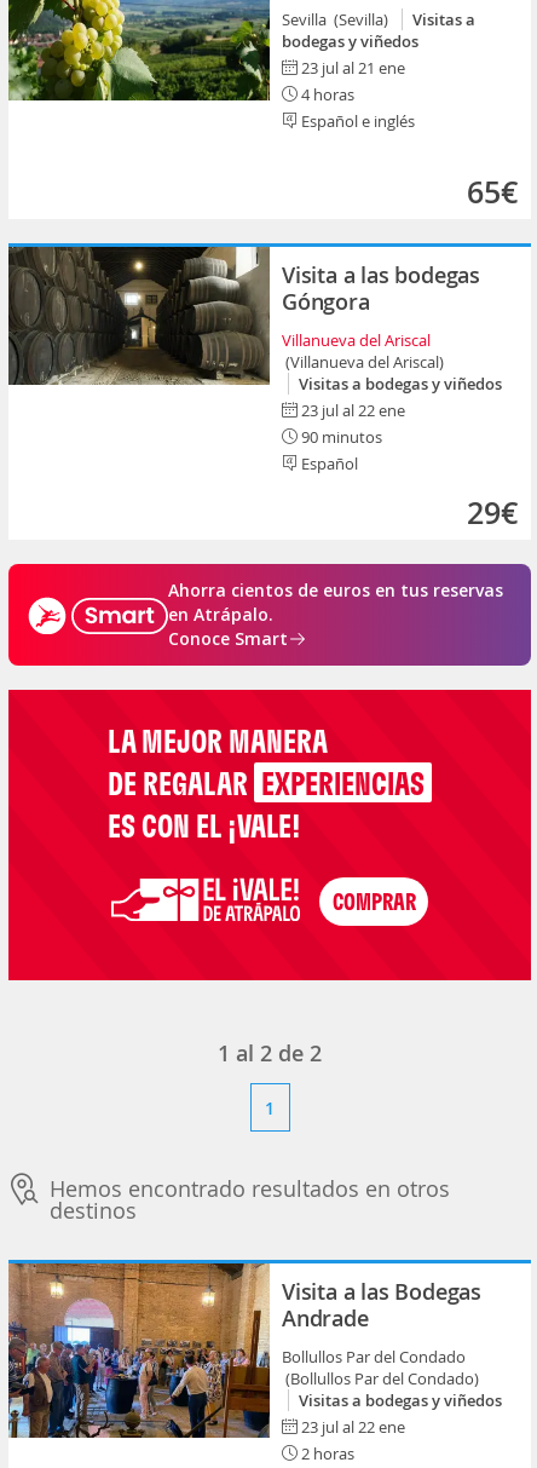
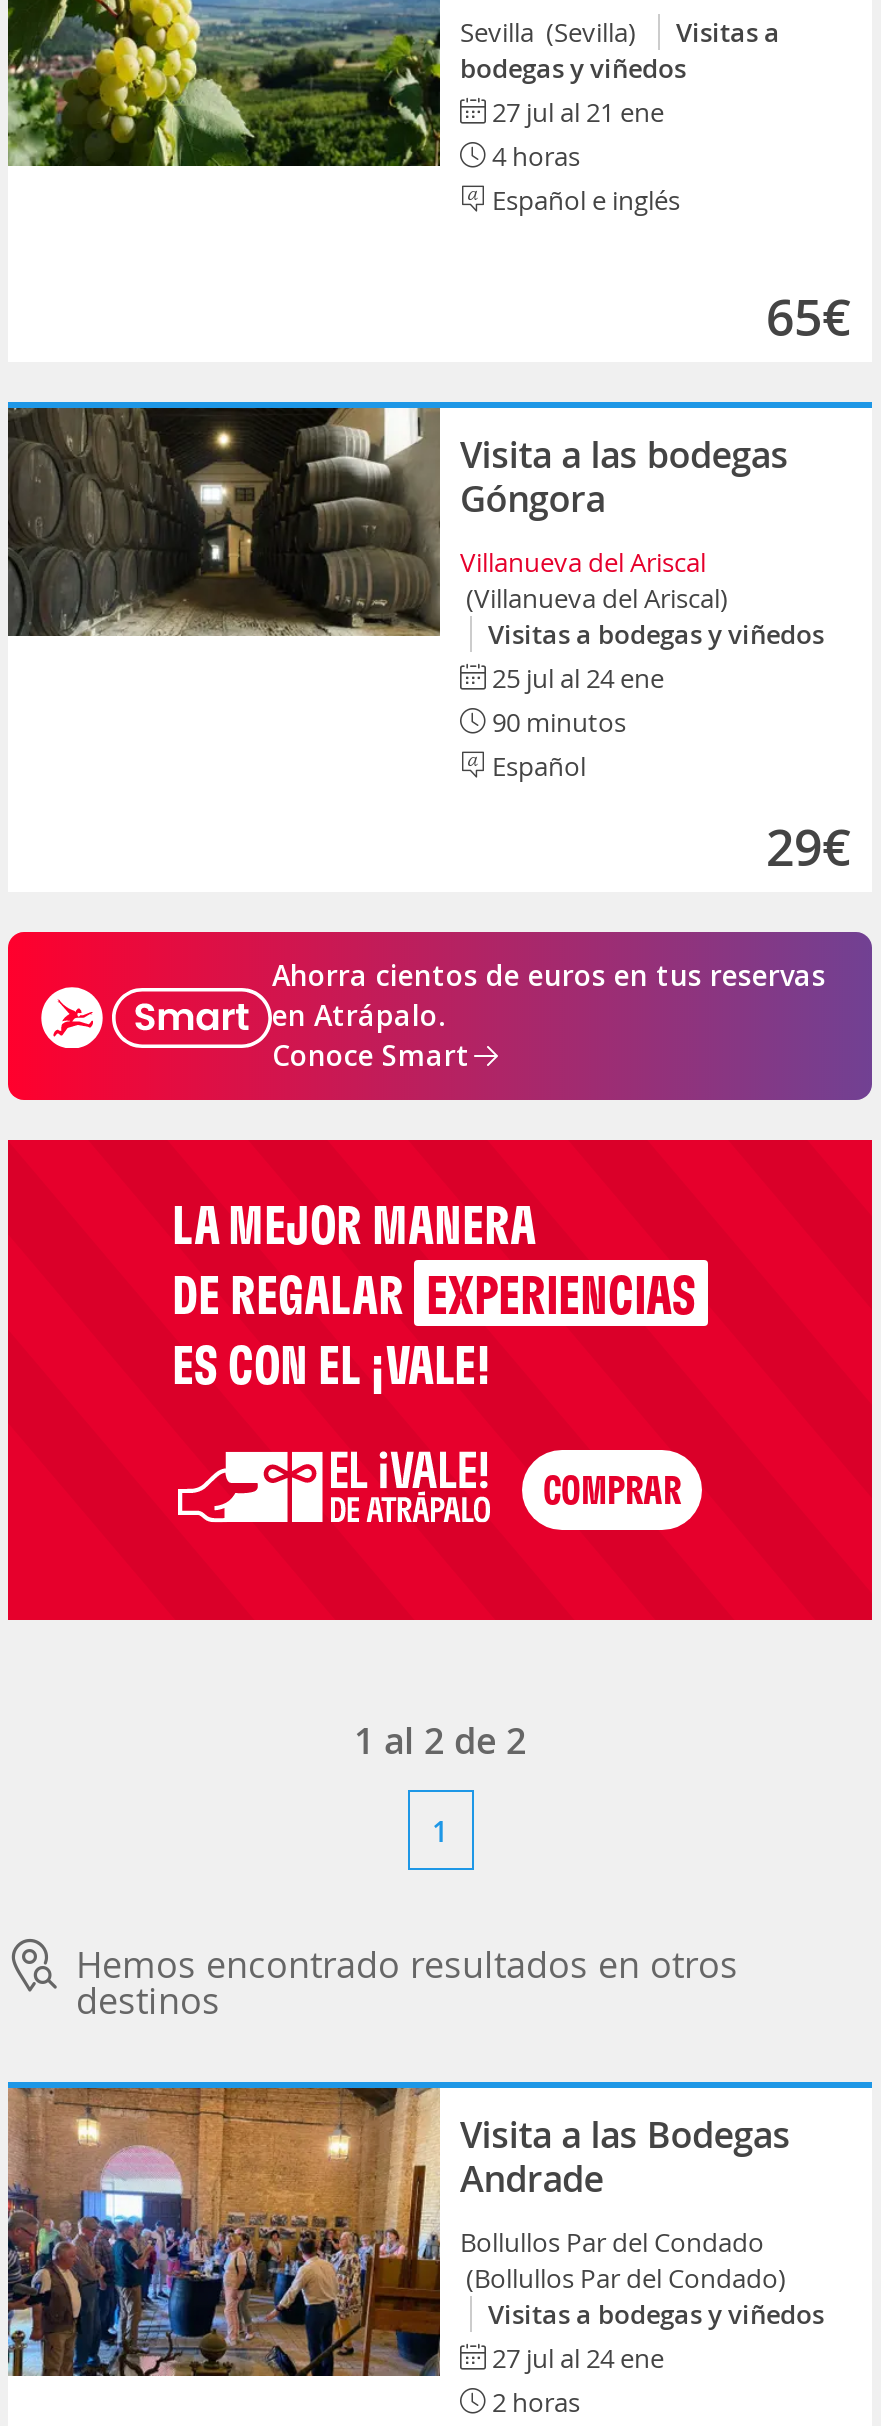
[301,57,405,79] 23 jul al 21 ene -> [492,94,664,130] 27 jul al 21 ene
[301,399,405,421] 23 jul al 22 ene -> [492,660,664,696] 25 jul al 24 ene
[301,1416,405,1438] 23 jul al 22 ene -> [492,2340,664,2376] 27 jul al 24 ene

